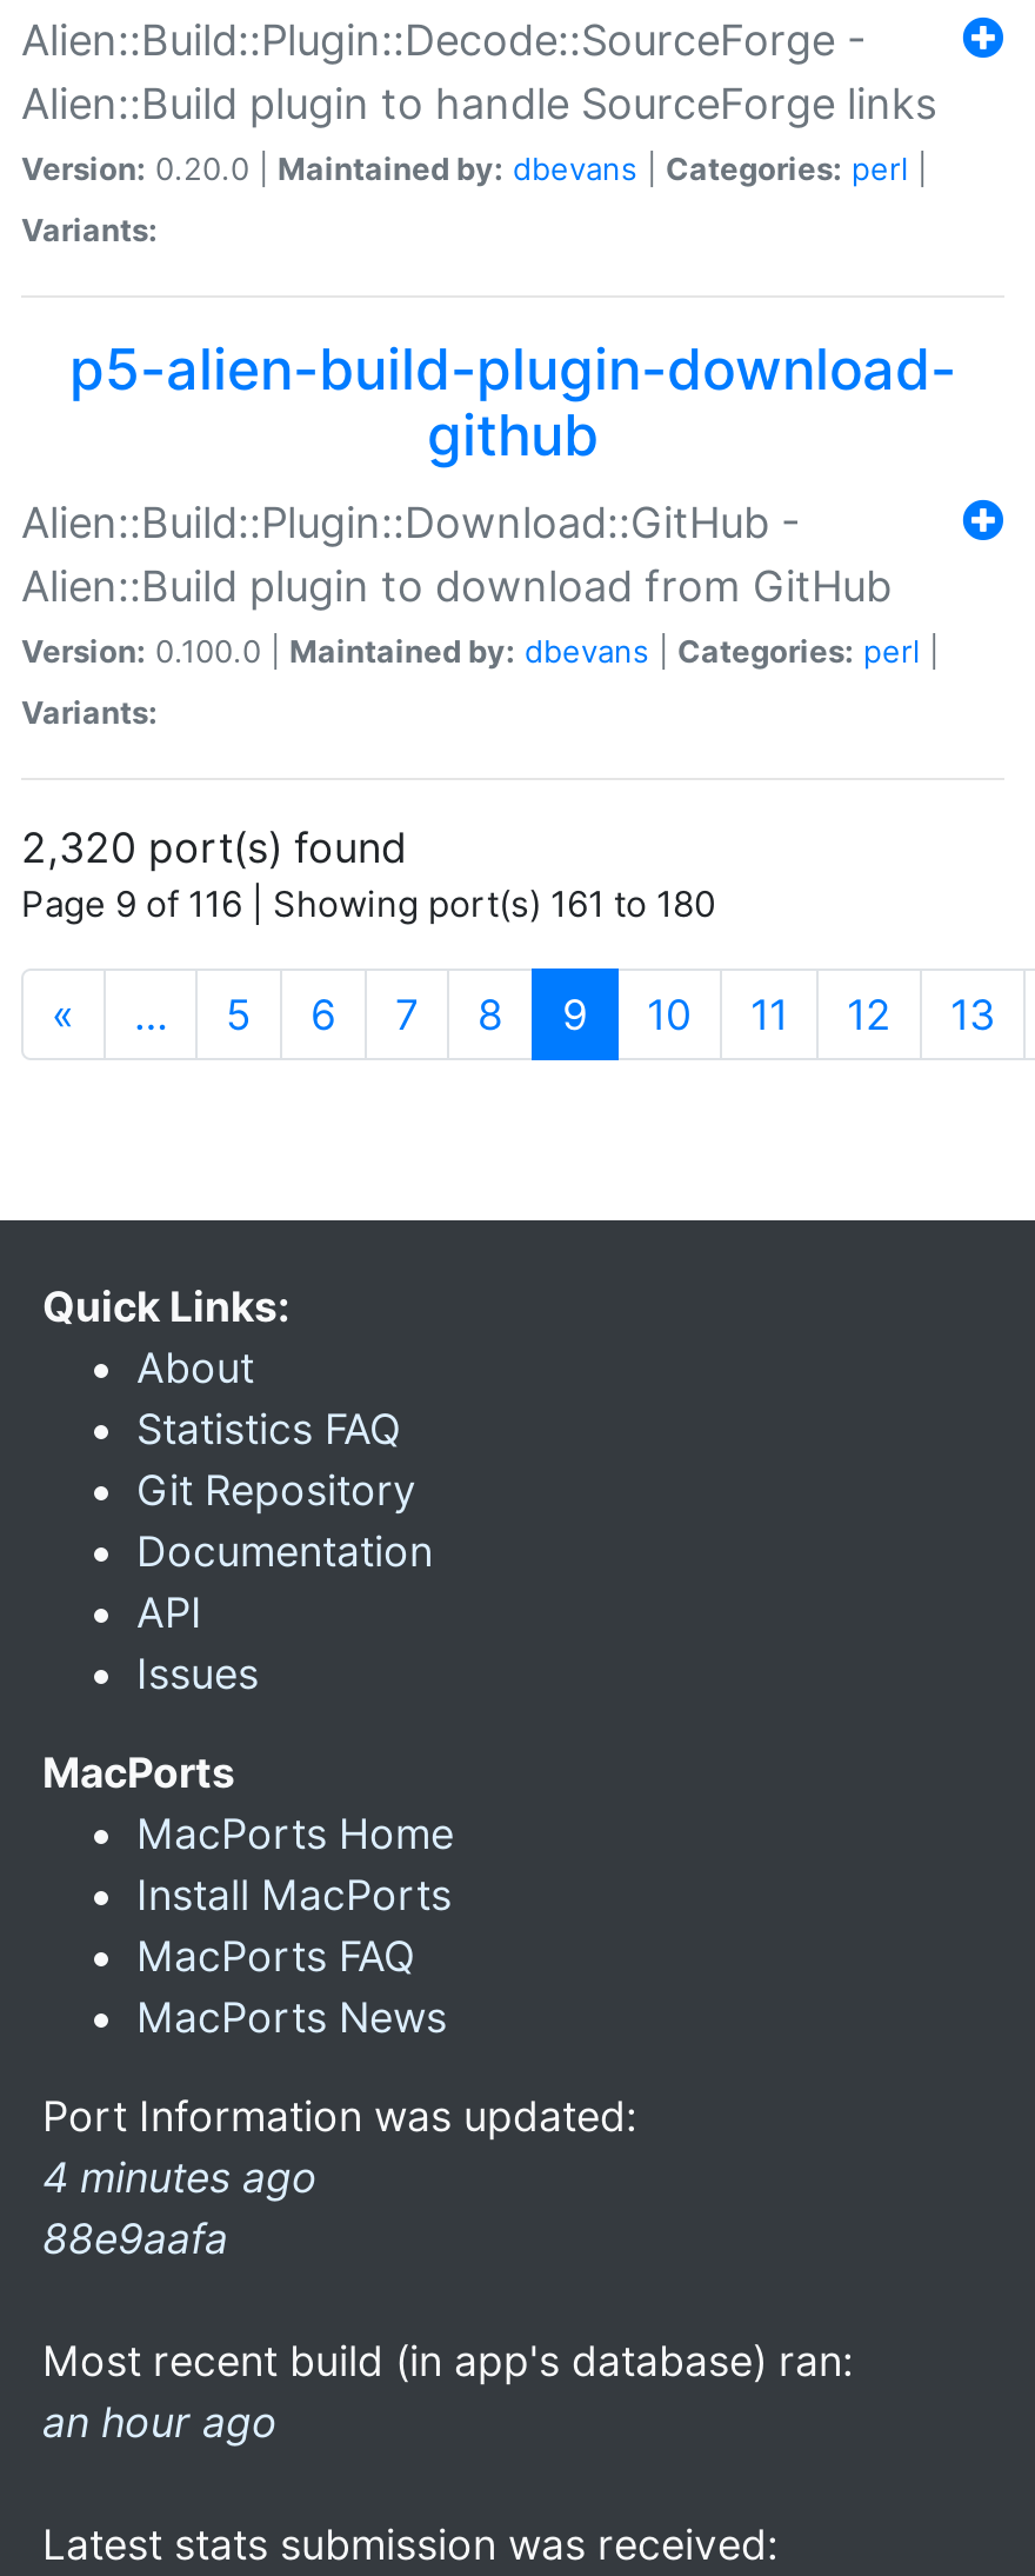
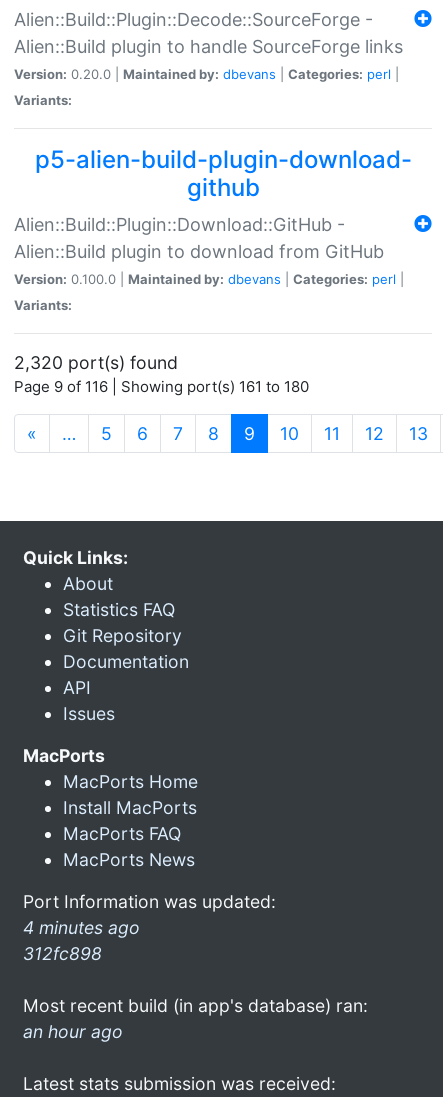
[42,2214,228,2263] 88e9aafa -> [23,943,102,964] 312fc898

